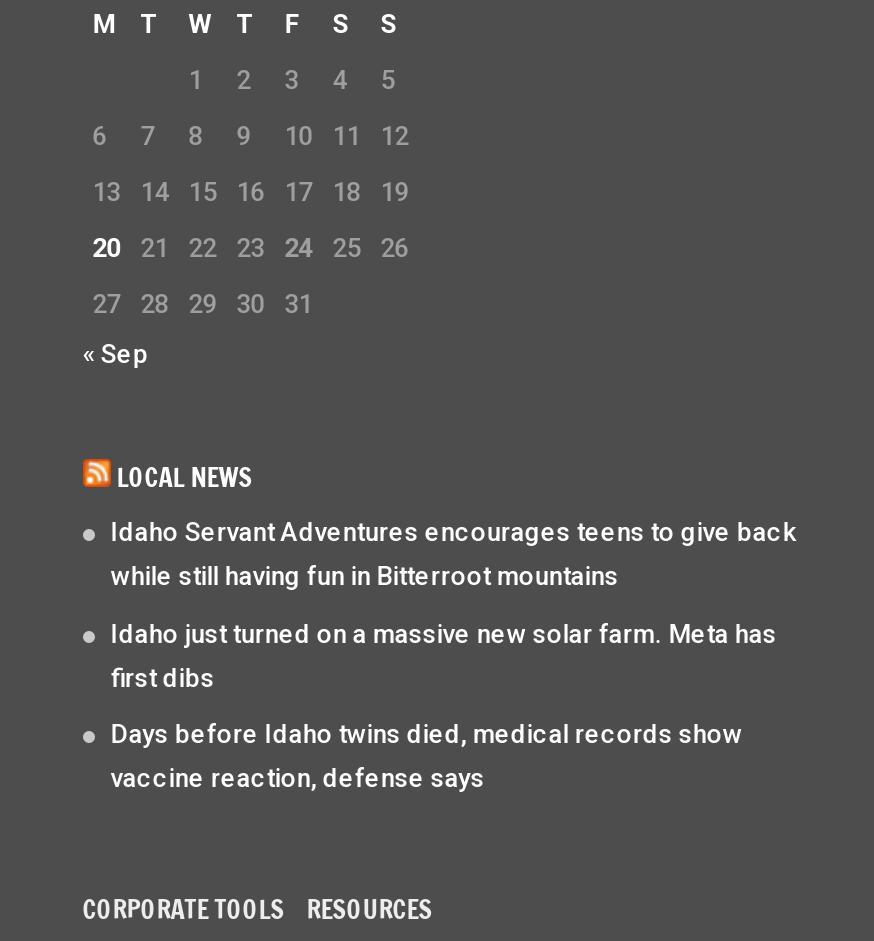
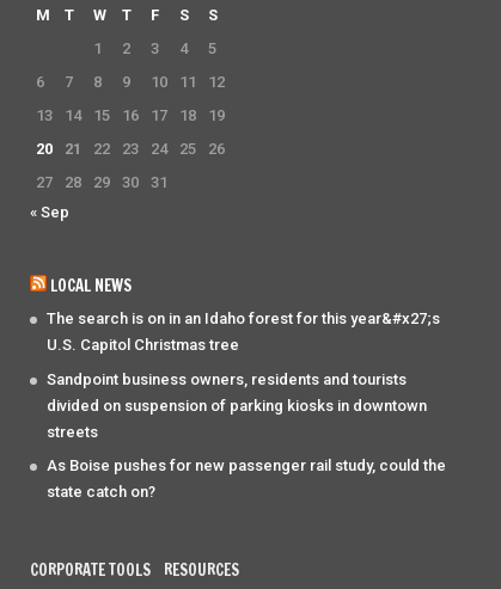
[111,517,797,793] Idaho Servant Adventures encourages teens to give back | while still having fun in Bitterroot mountains | Idaho just turned on a massive new solar farm. Meta has | first dibs | Days before Idaho twins died, medical records show | vaccine reaction, defense says -> [46,310,446,501] The search is on in an Idaho forest for this year&#x27;s | U.S. Capitol Christmas tree | Sandpoint business owners, residents and tourists | divided on suspension of parking kiosks in downtown | streets | As Boise pushes for new passenger rail study, could the | state catch on?

